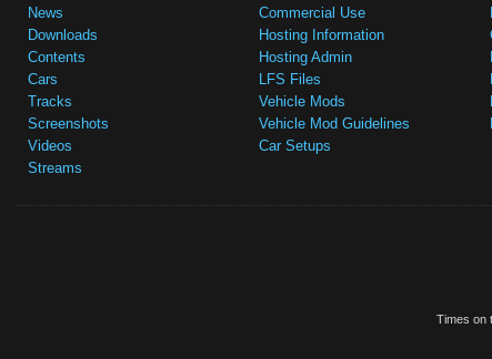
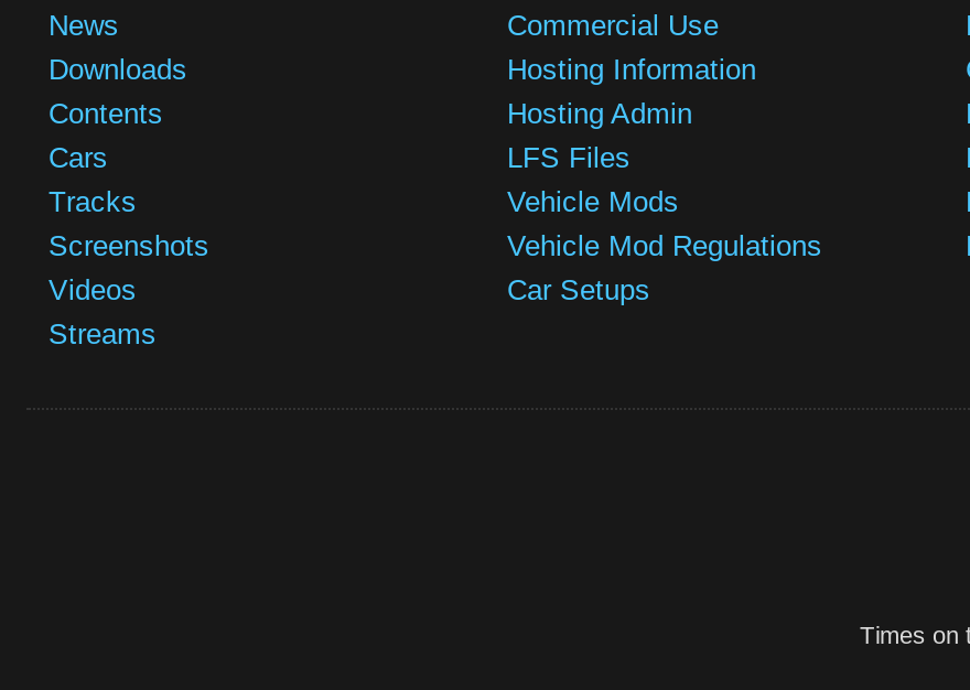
[259,115,410,132] Vehicle Mod Guidelines -> [507,229,822,262] Vehicle Mod Regulations

